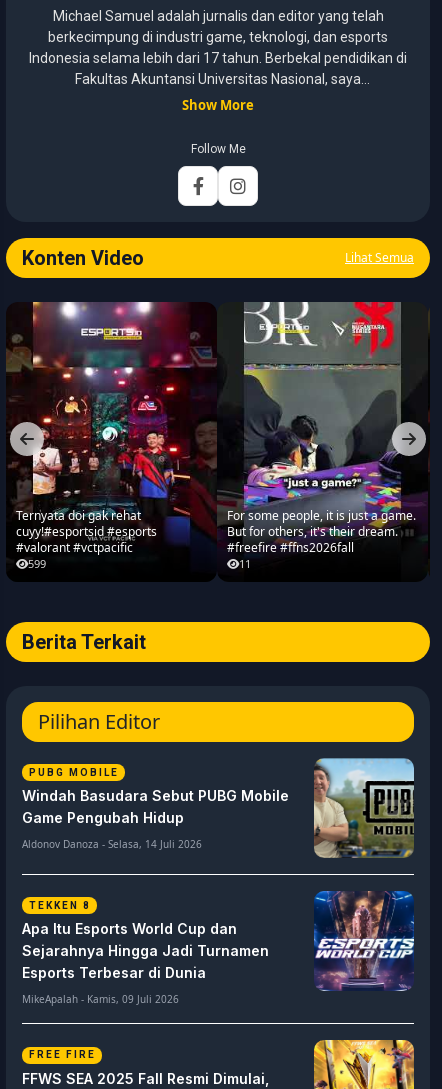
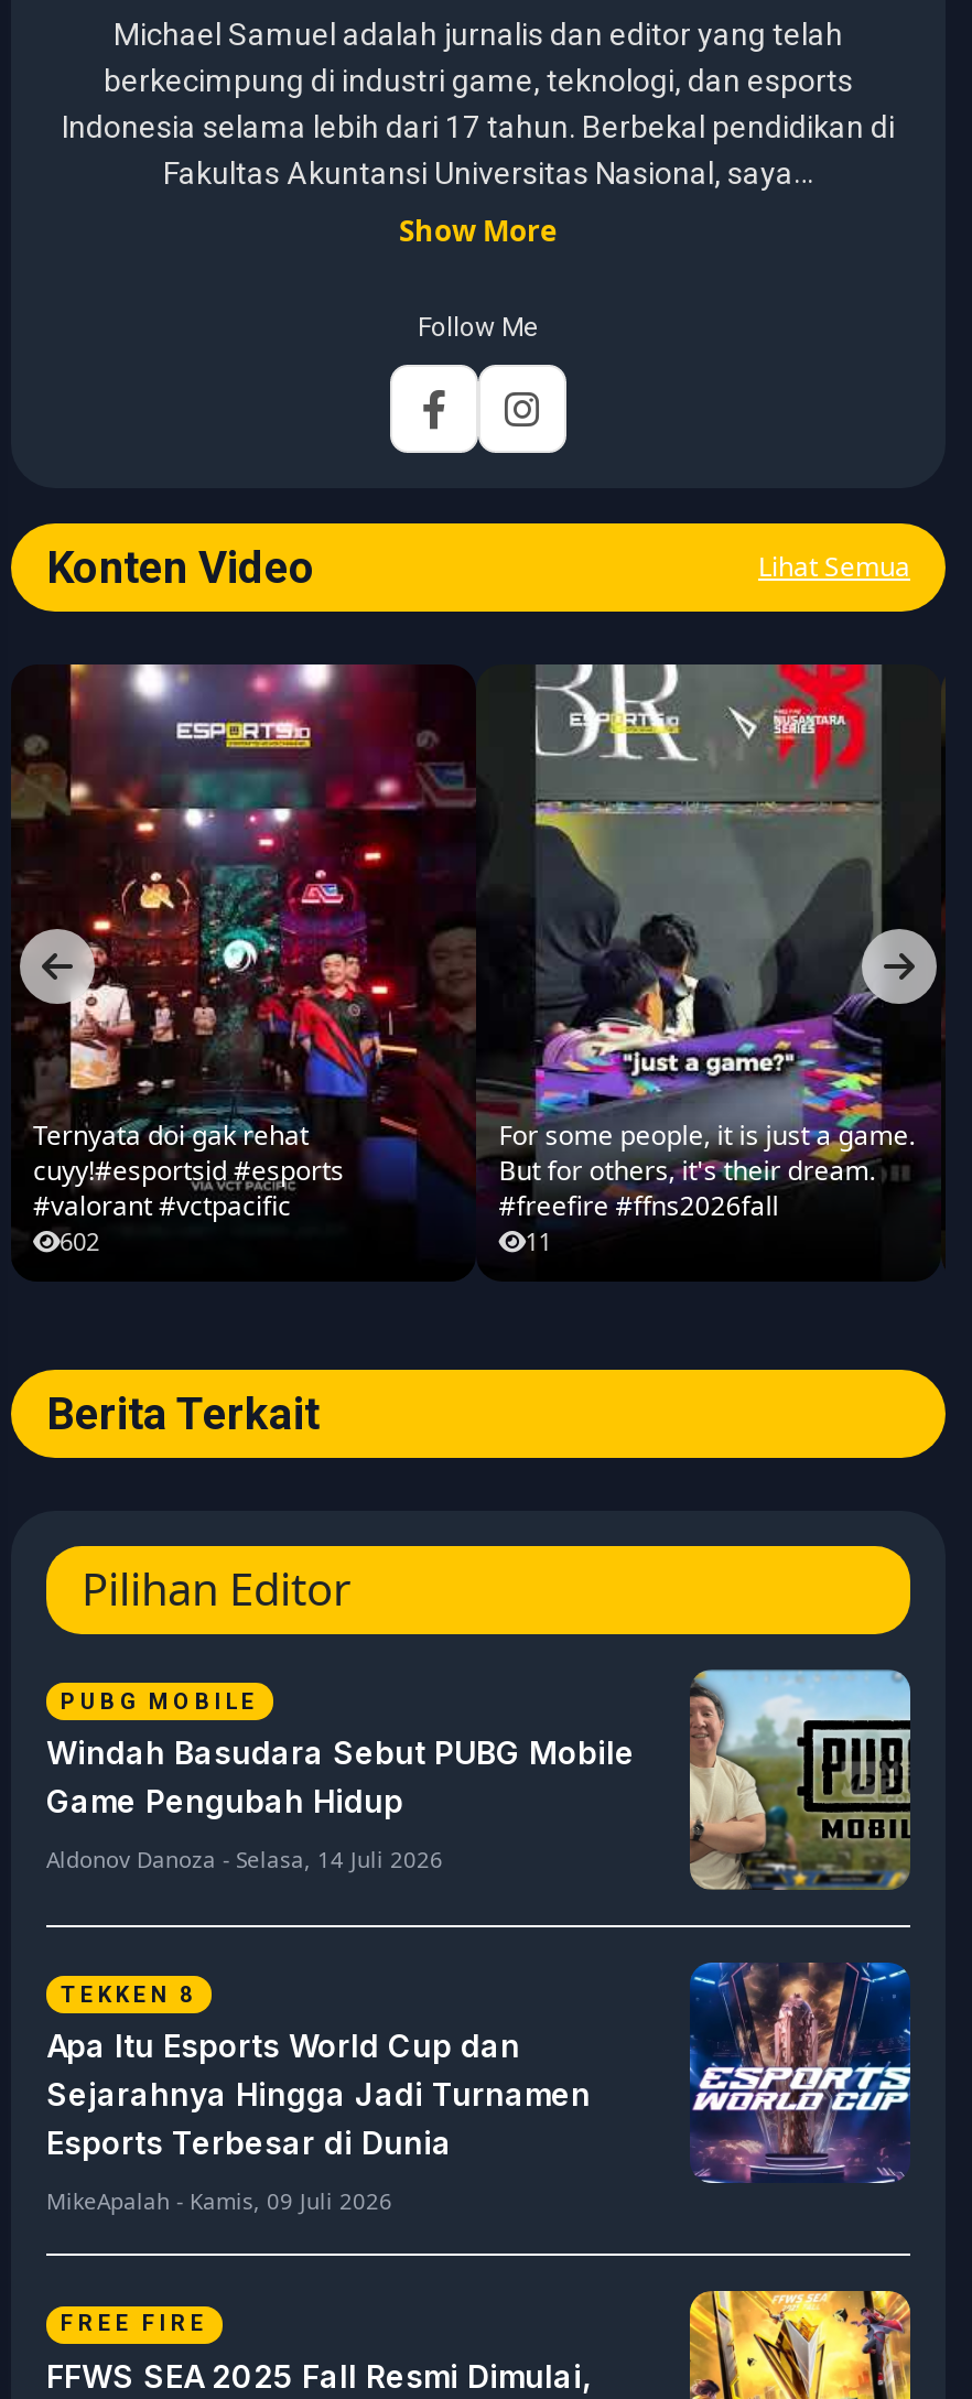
[28,555,46,570] 599 -> [60,1223,99,1256] 602

